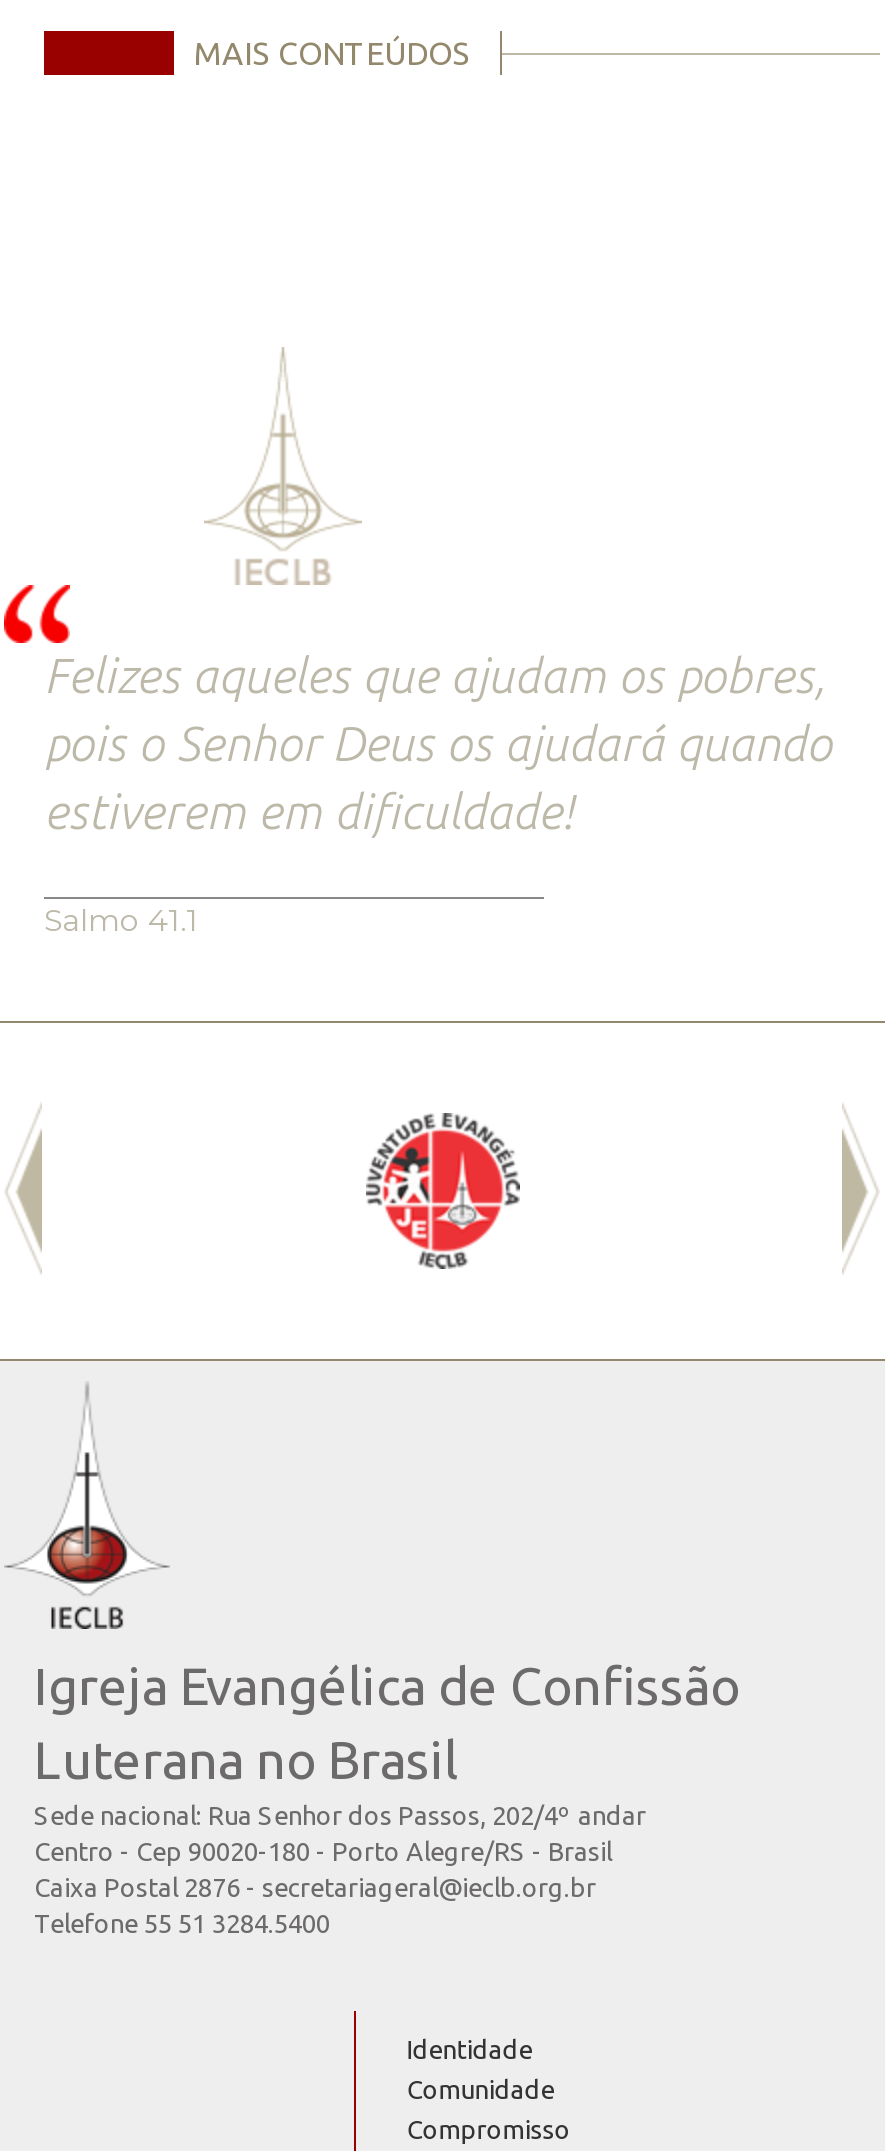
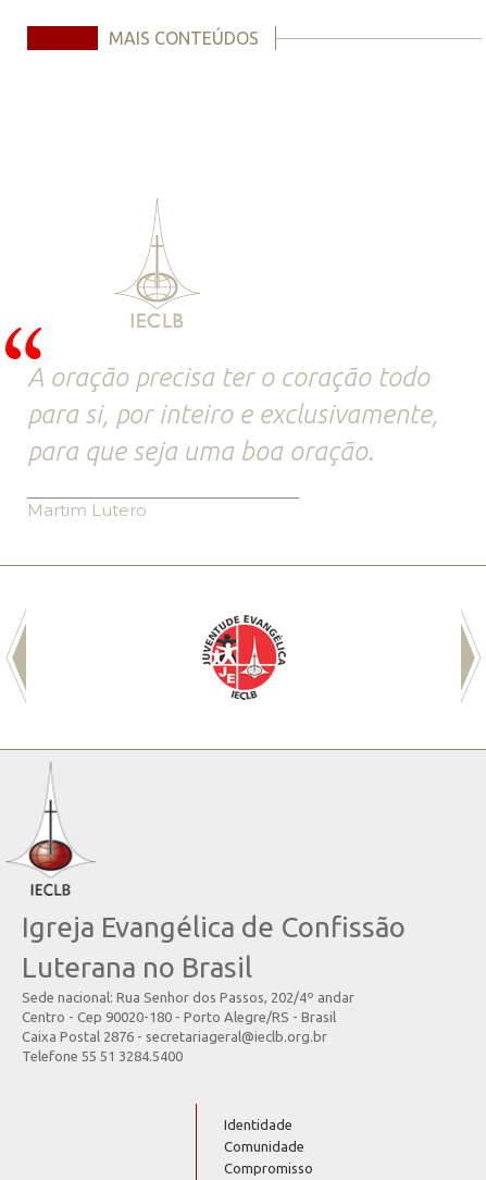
[44,649,832,839] Felizes aqueles que ajudam os pobres, | pois o Senhor Deus os ajudará quando | estiverem em dificuldade! -> [27,362,438,466] A oração precisa ter o coração todo | para si, por inteiro e exclusivamente, | para que seja uma boa oração.
[44,901,198,939] Salmo 41.1 -> [27,500,147,520] Martim Lutero

